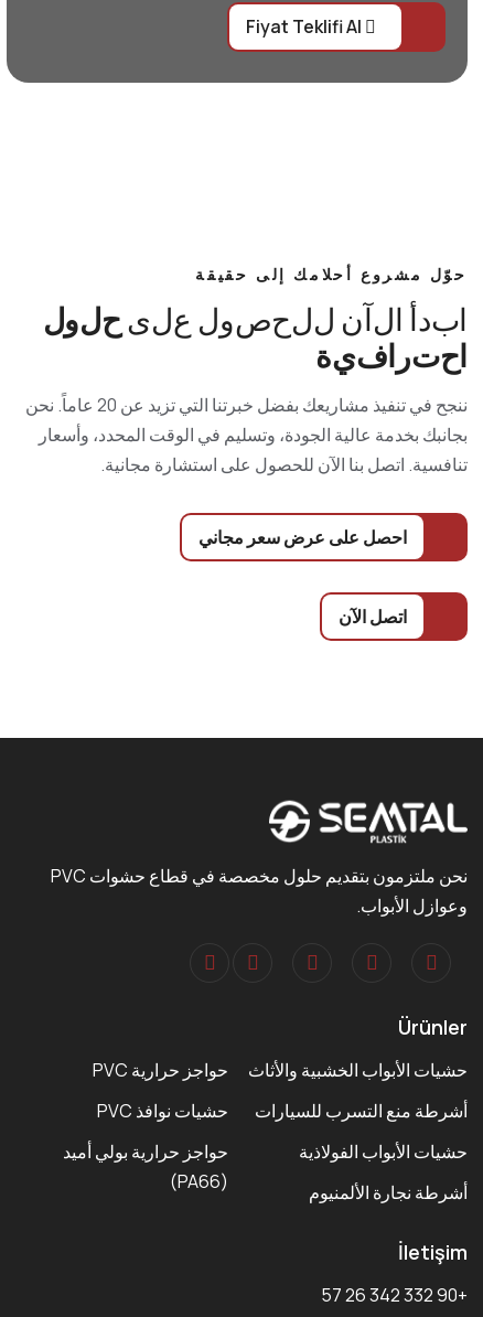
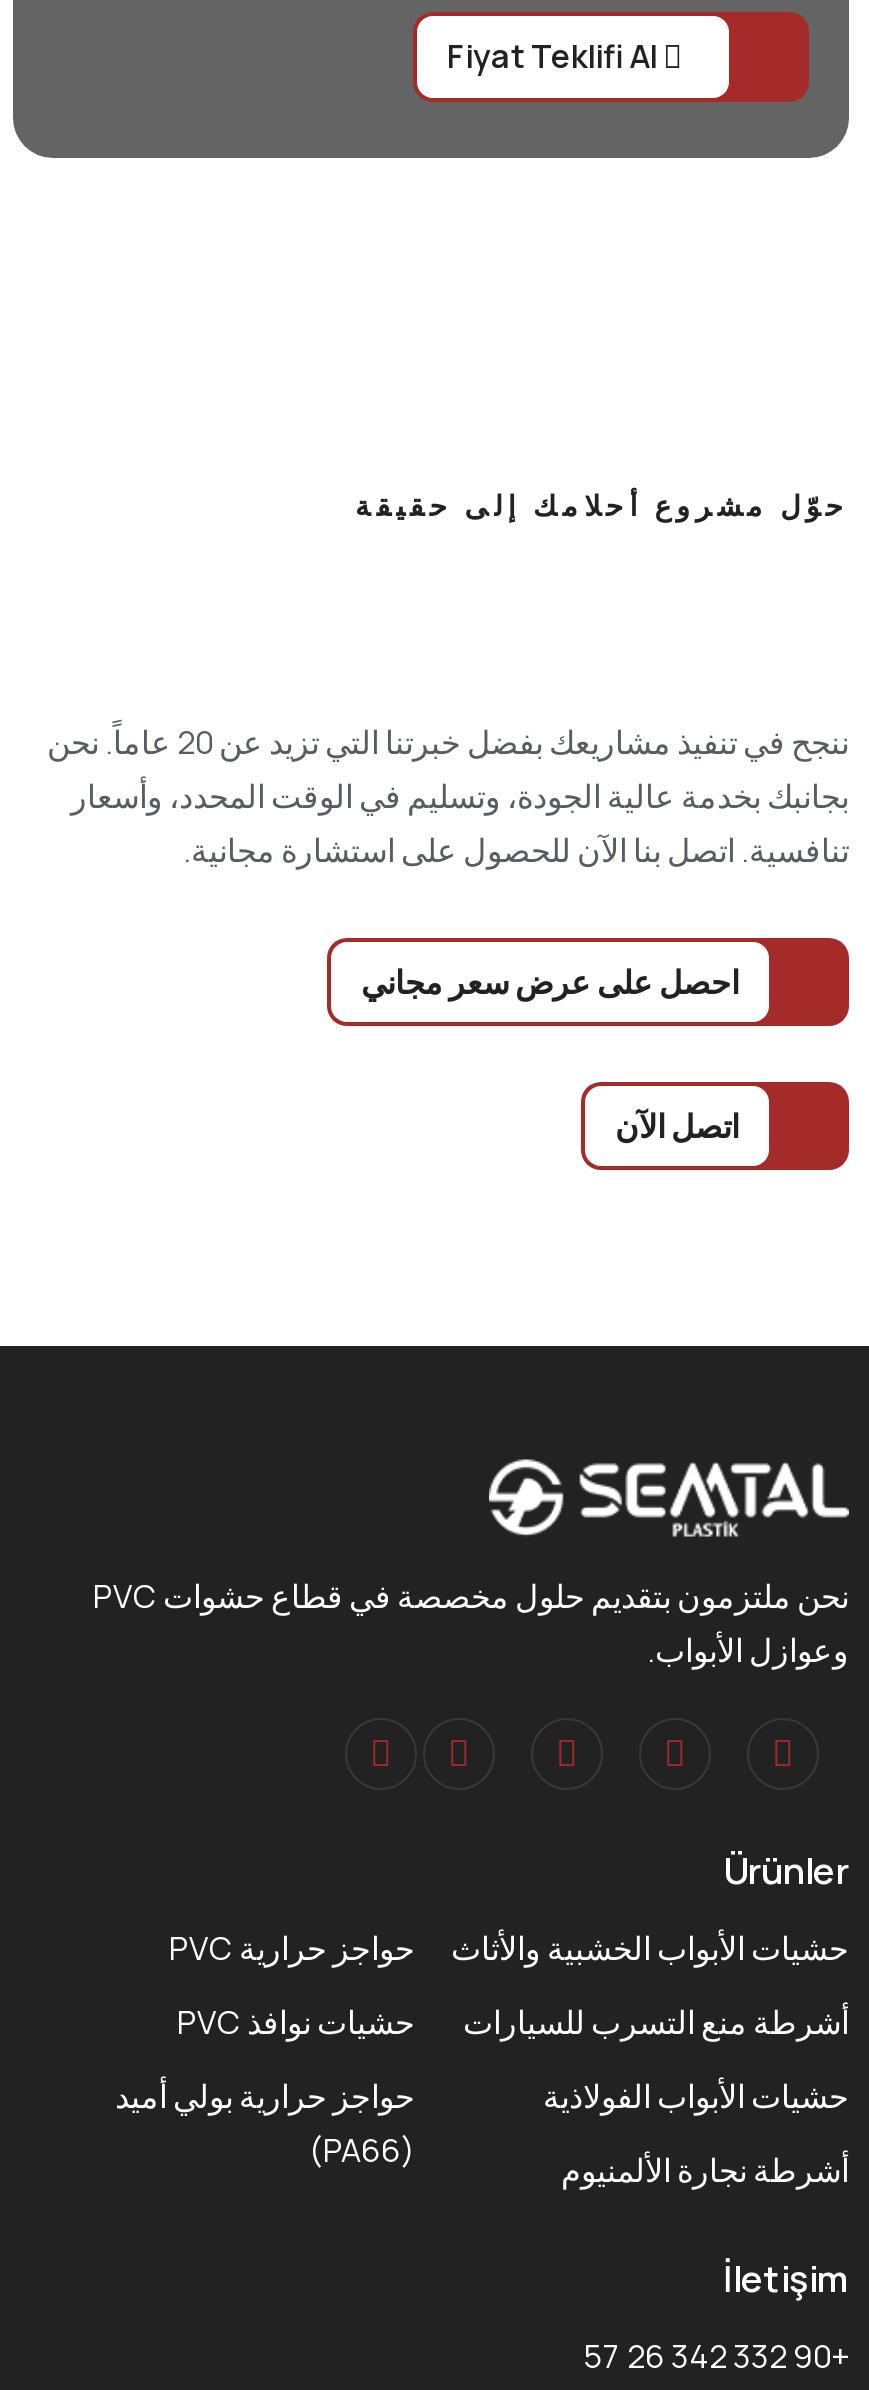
[43,298,468,377] ابد أ ا ل آن ل ل حص و ل ع ل ى ح ل و ل | احت ر ا فية -> none

